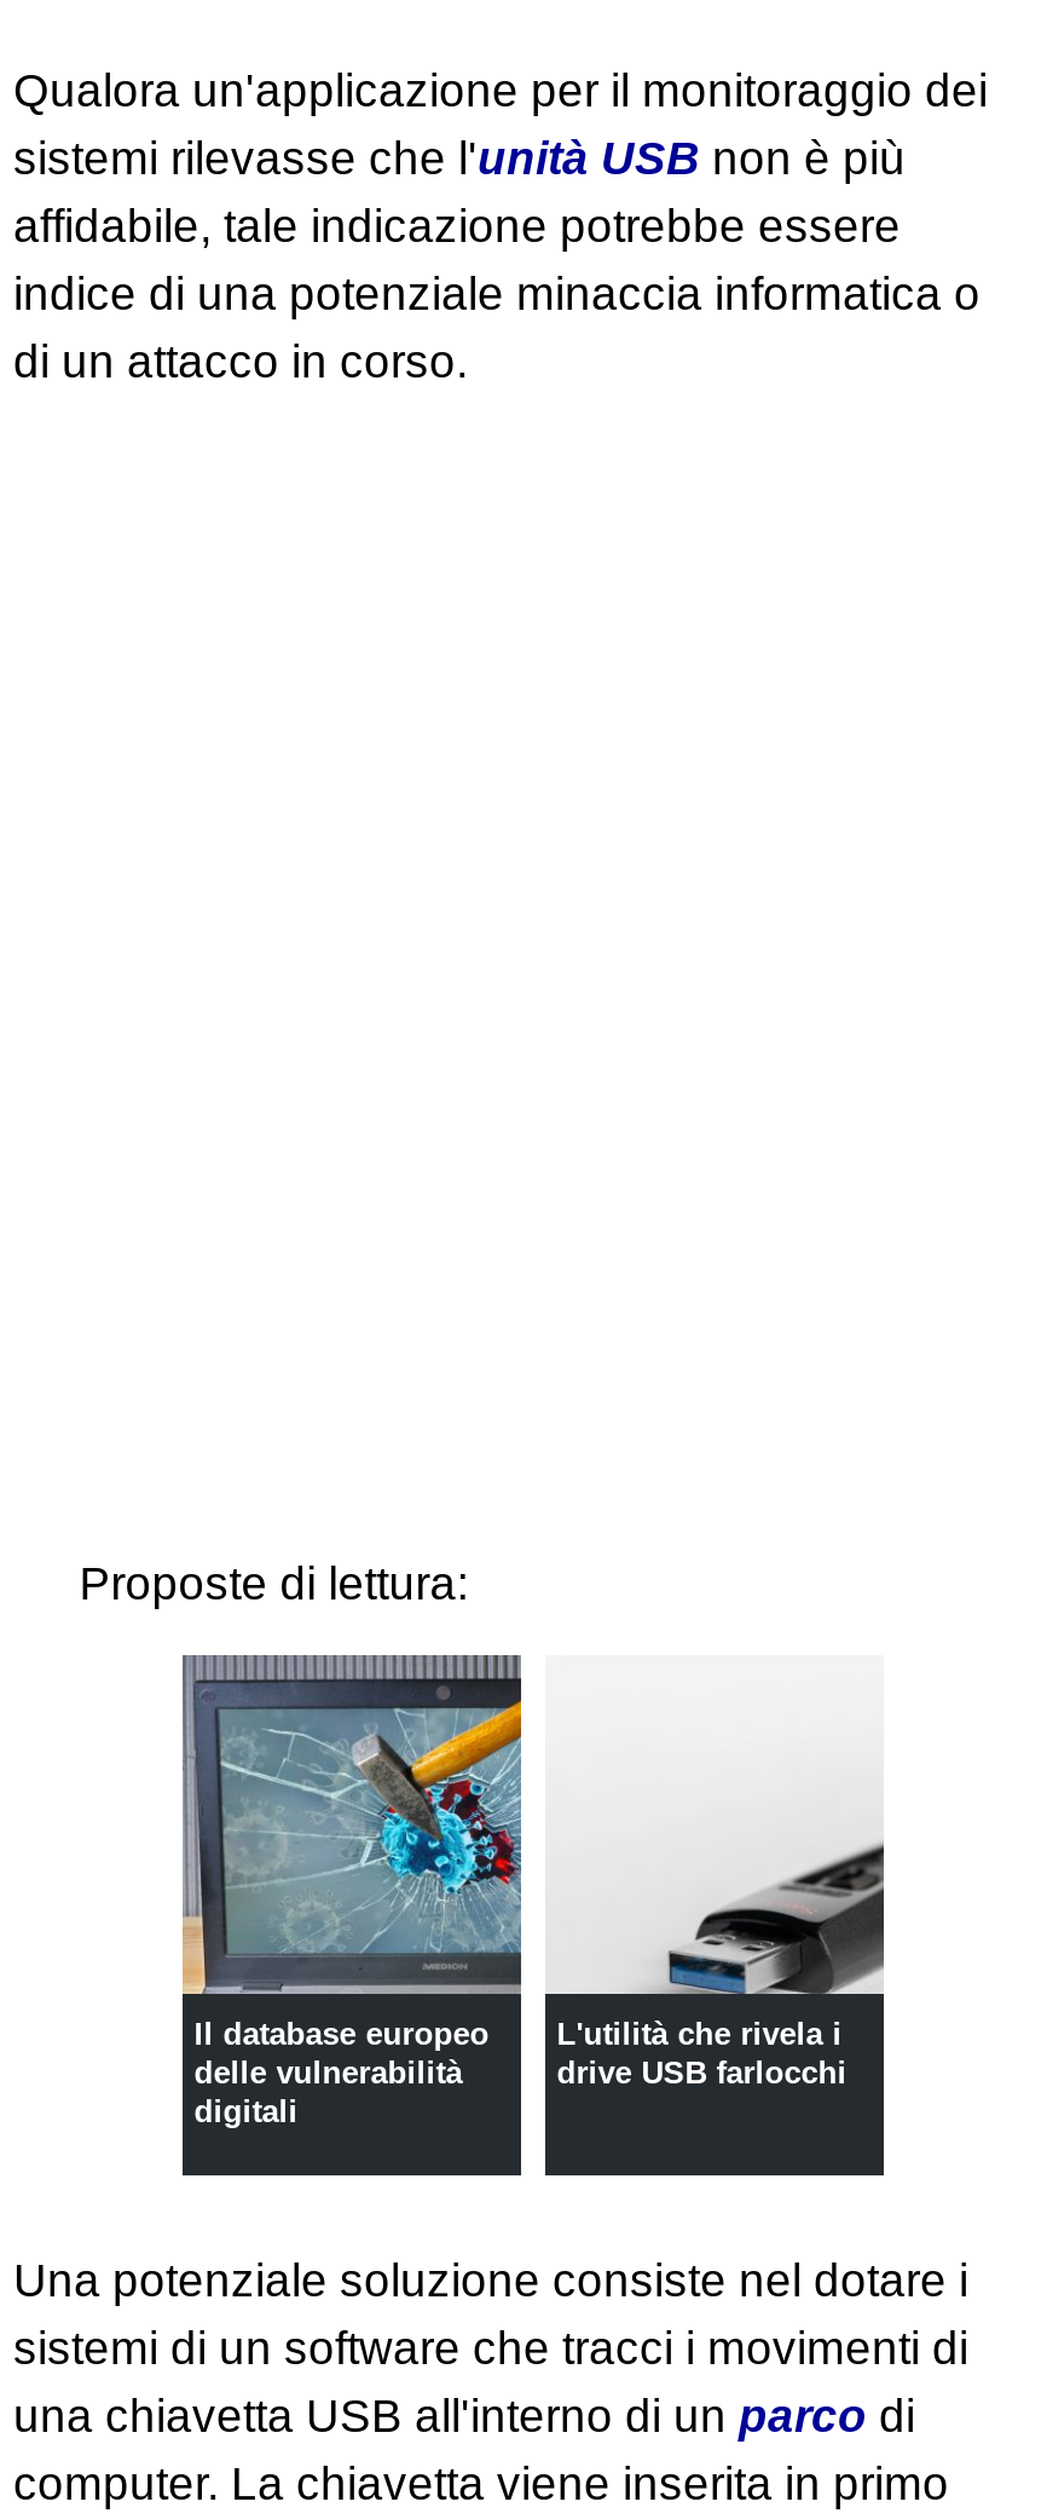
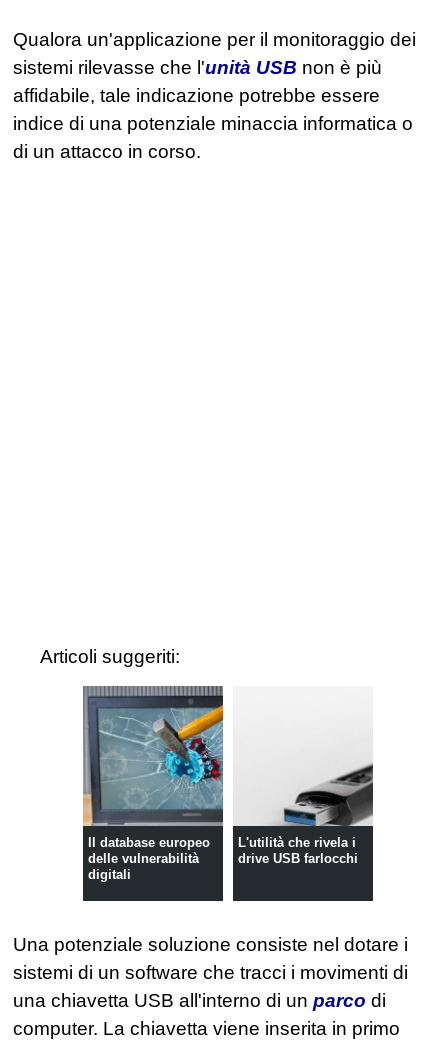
[79,1559,468,1610] Proposte di lettura: -> [40,646,180,667] Articoli suggeriti:

